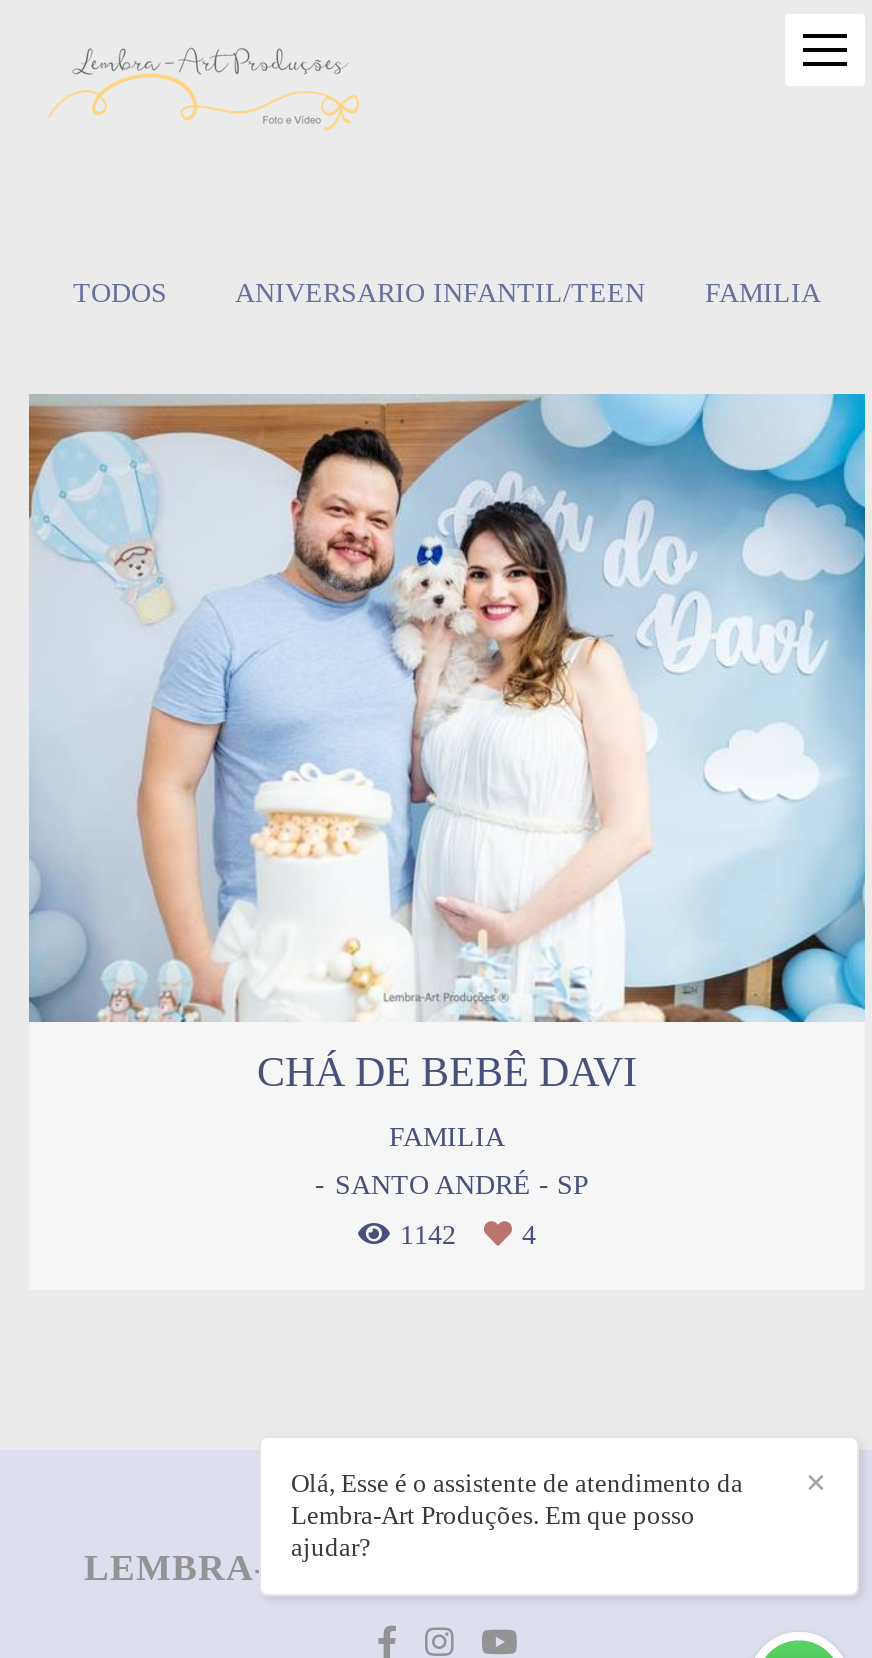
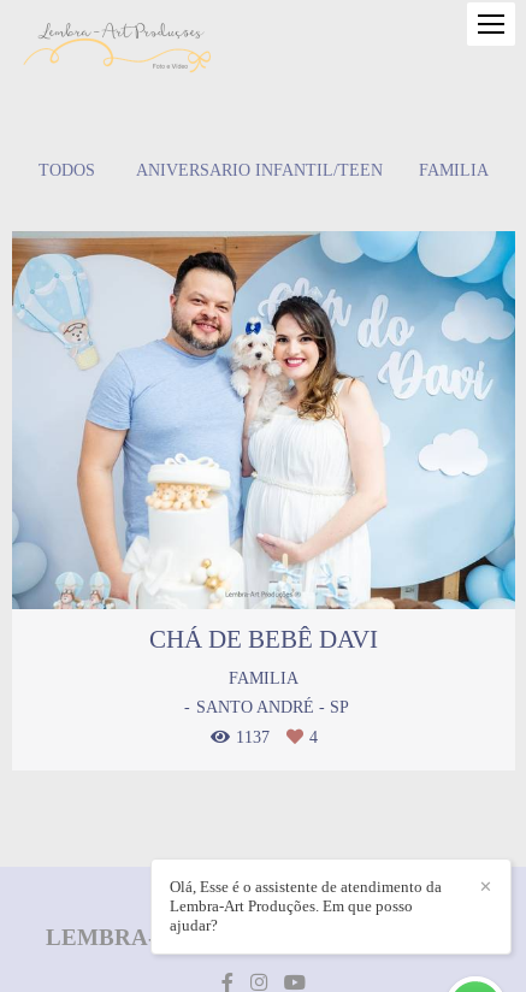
[400,1219,456,1249] 1142 -> [235,728,269,746] 1137

